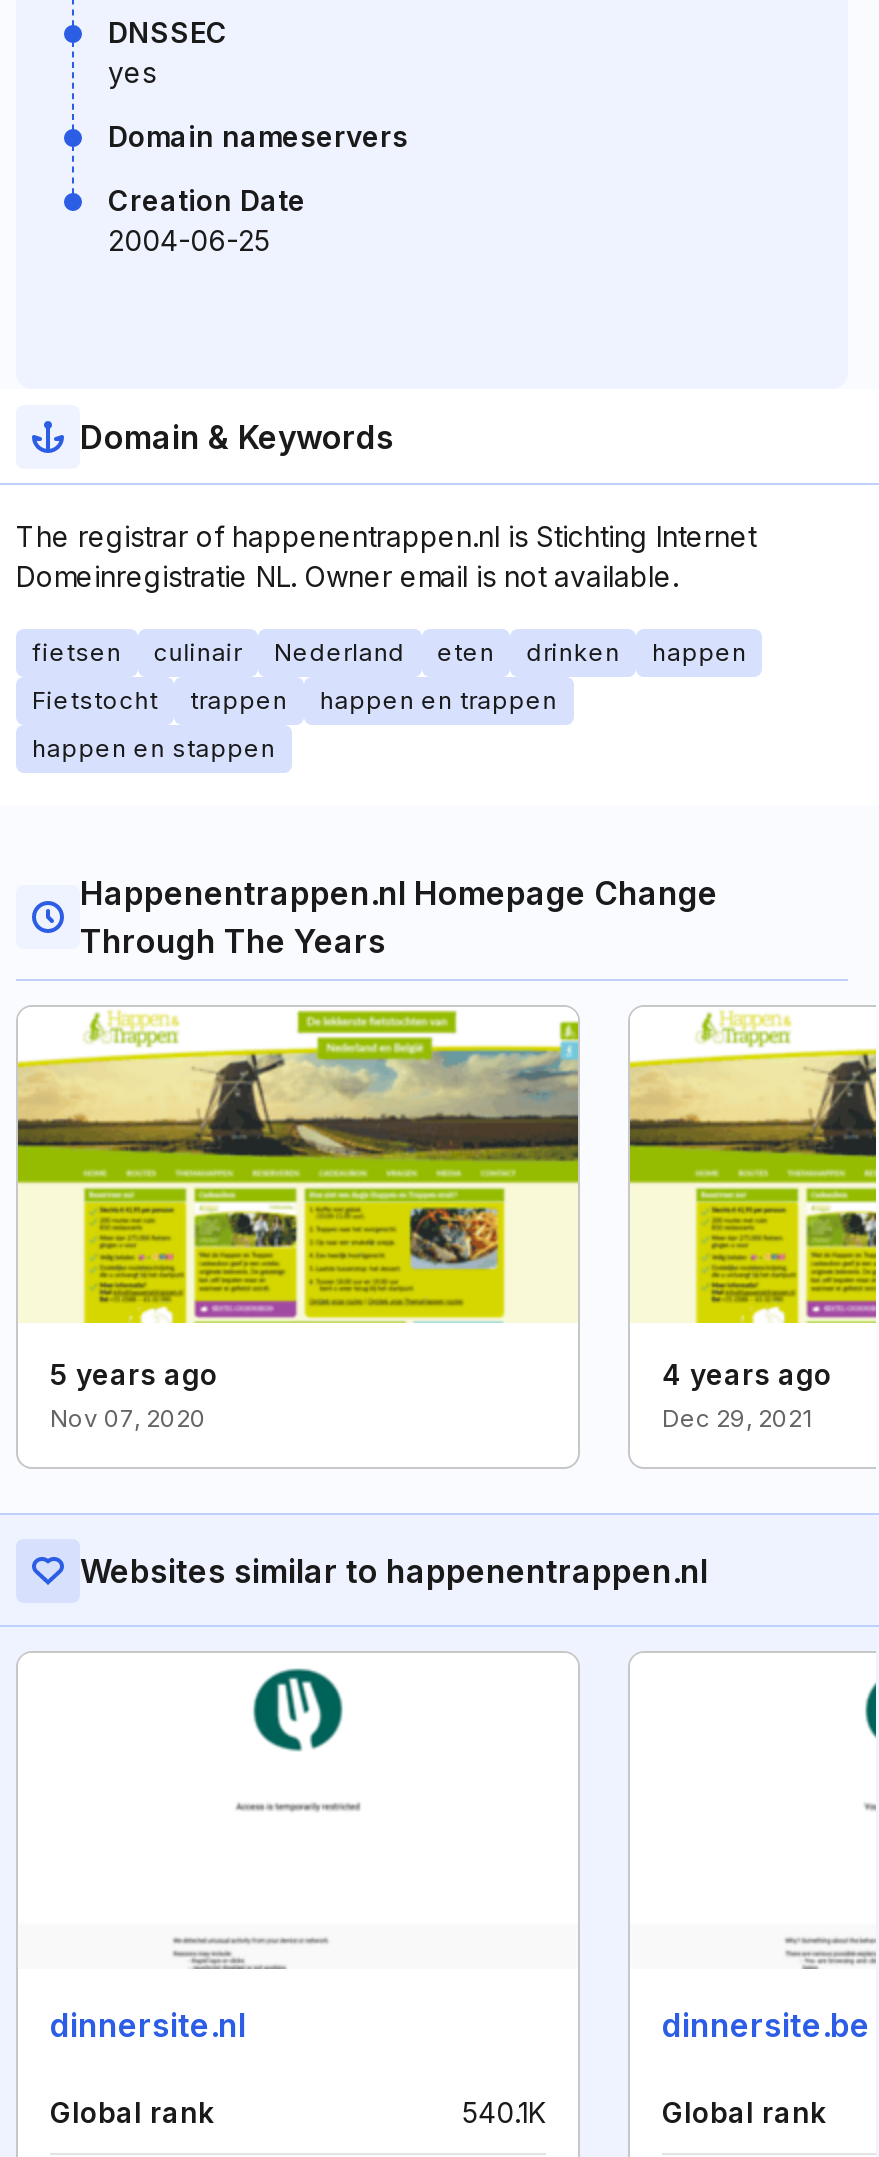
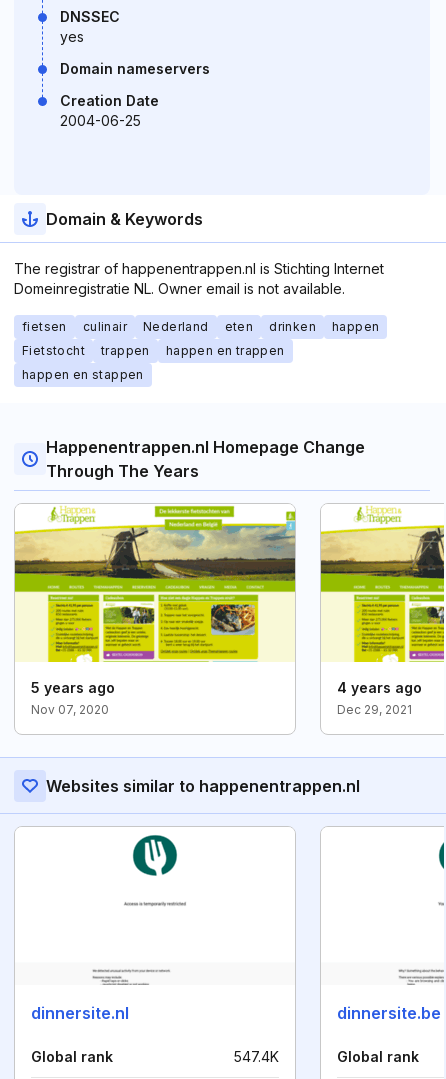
[462,2095,546,2129] 540.1K -> [234,1048,279,1065] 547.4K

